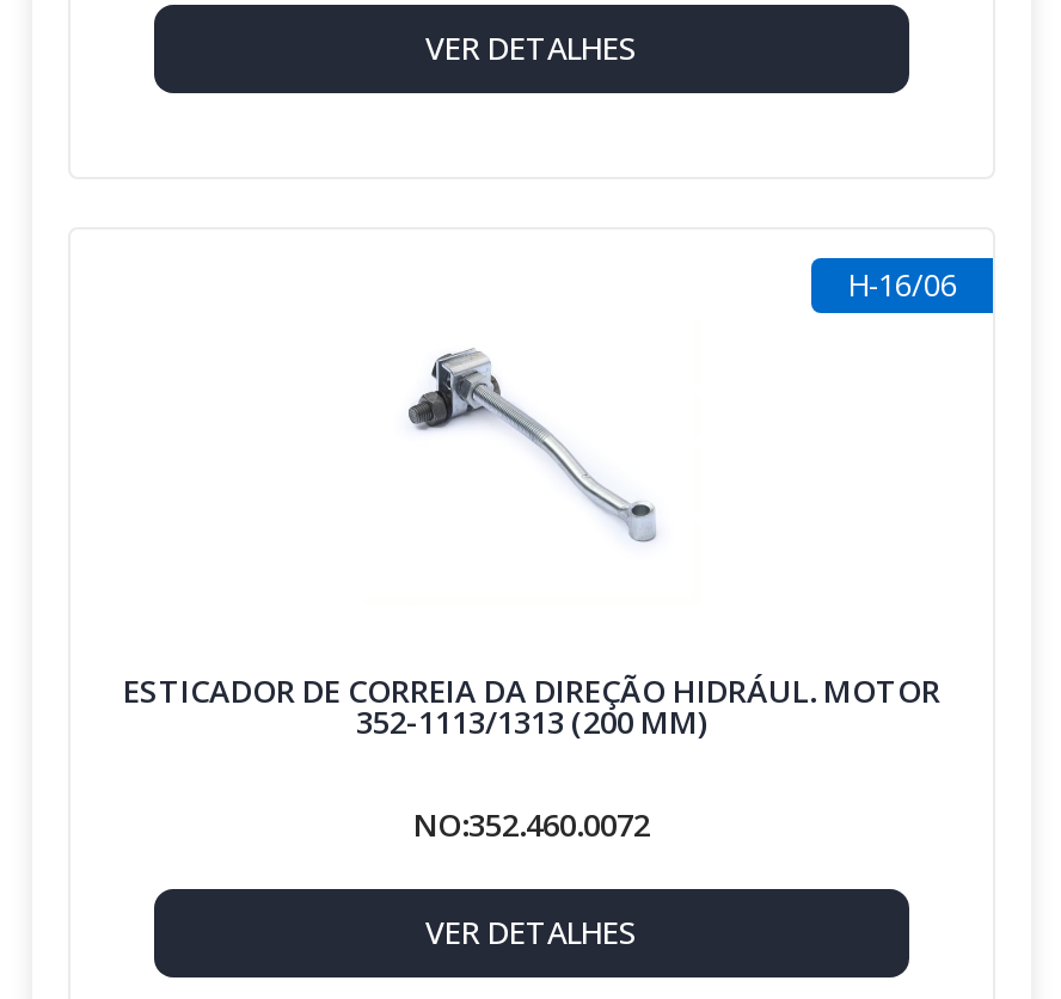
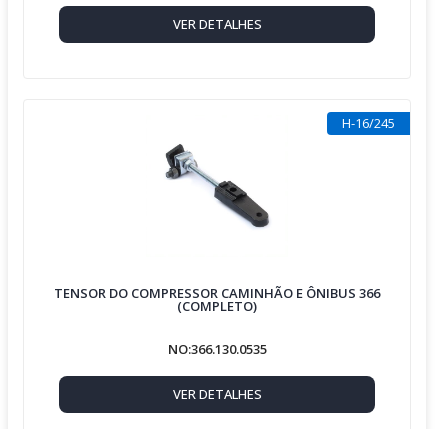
[847,262,957,305] H-16/06 -> [342,114,395,132] H-16/245
[410,337,656,545] [image] -> [165,143,269,231] [image]
[123,669,940,744] ESTICADOR DE CORREIA DA DIREÇÃO HIDRÁUL. MOTOR | 352-1113/1313 (200 MM) -> [54,284,380,315] TENSOR DO COMPRESSOR CAMINHÃO E ÔNIBUS 366 | (COMPLETO)
[413,803,650,846] NO:352.460.0072 -> [167,340,266,358] NO:366.130.0535

